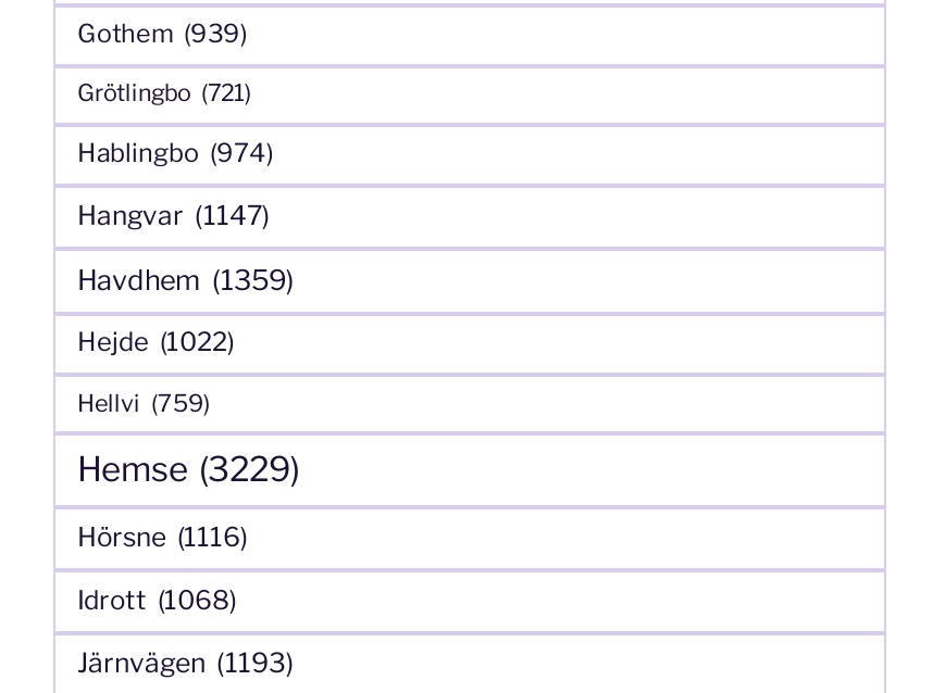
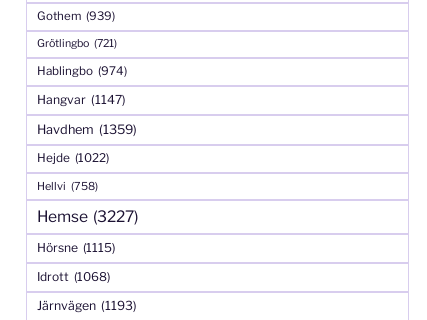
[77,387,210,418] Hellvi (759) -> [37,179,98,193] Hellvi (758)
[77,448,299,489] Hemse (3229) -> [37,207,138,226] Hemse (3227)
[77,520,247,552] Hörsne (1116) -> [37,240,115,255] Hörsne (1115)

